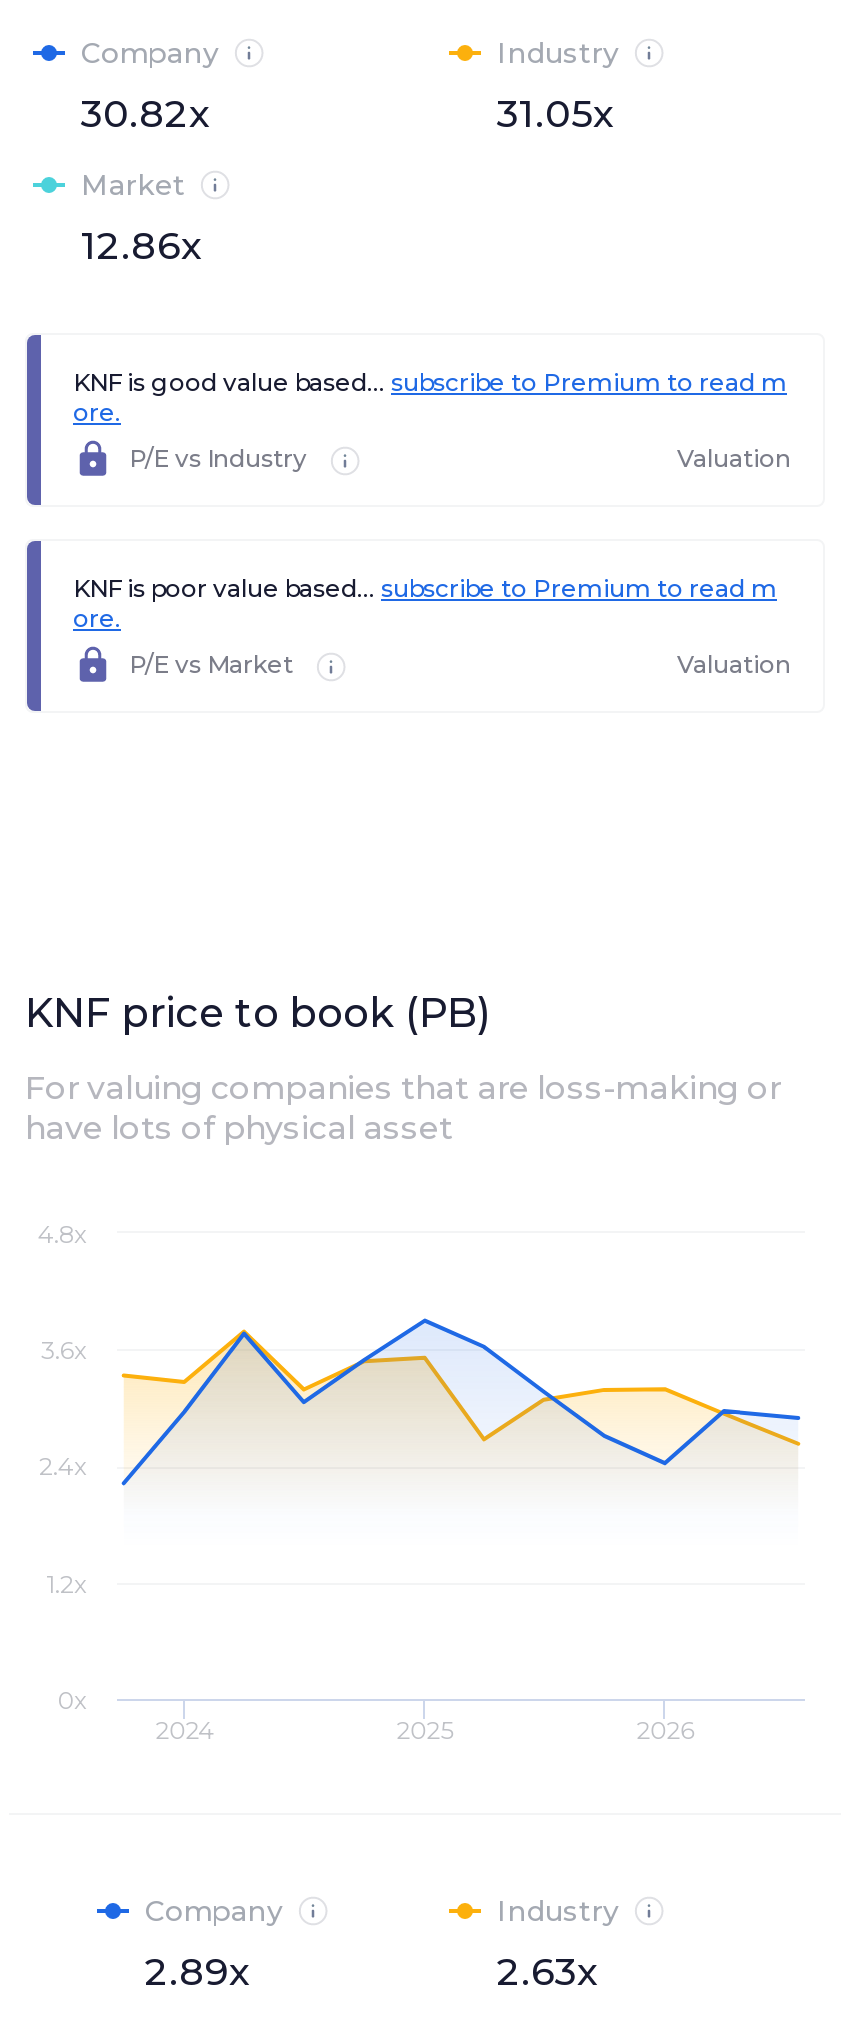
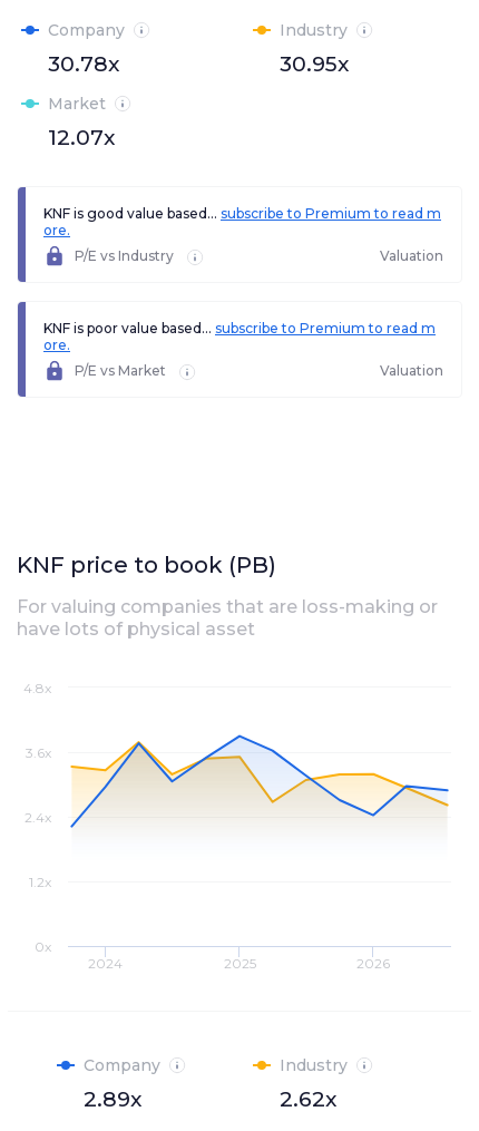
[81,91,209,137] 30.82x -> [48,51,119,77] 30.78x
[497,91,613,137] 31.05x -> [280,51,349,77] 30.95x
[81,223,201,269] 12.86x -> [48,125,115,150] 12.07x
[497,1949,597,1995] 2.63x -> [280,1086,336,1112] 2.62x

